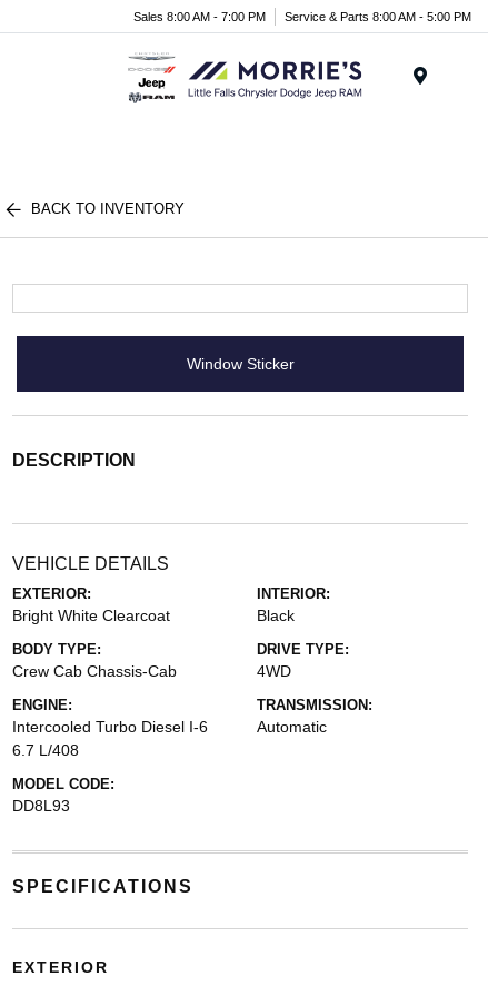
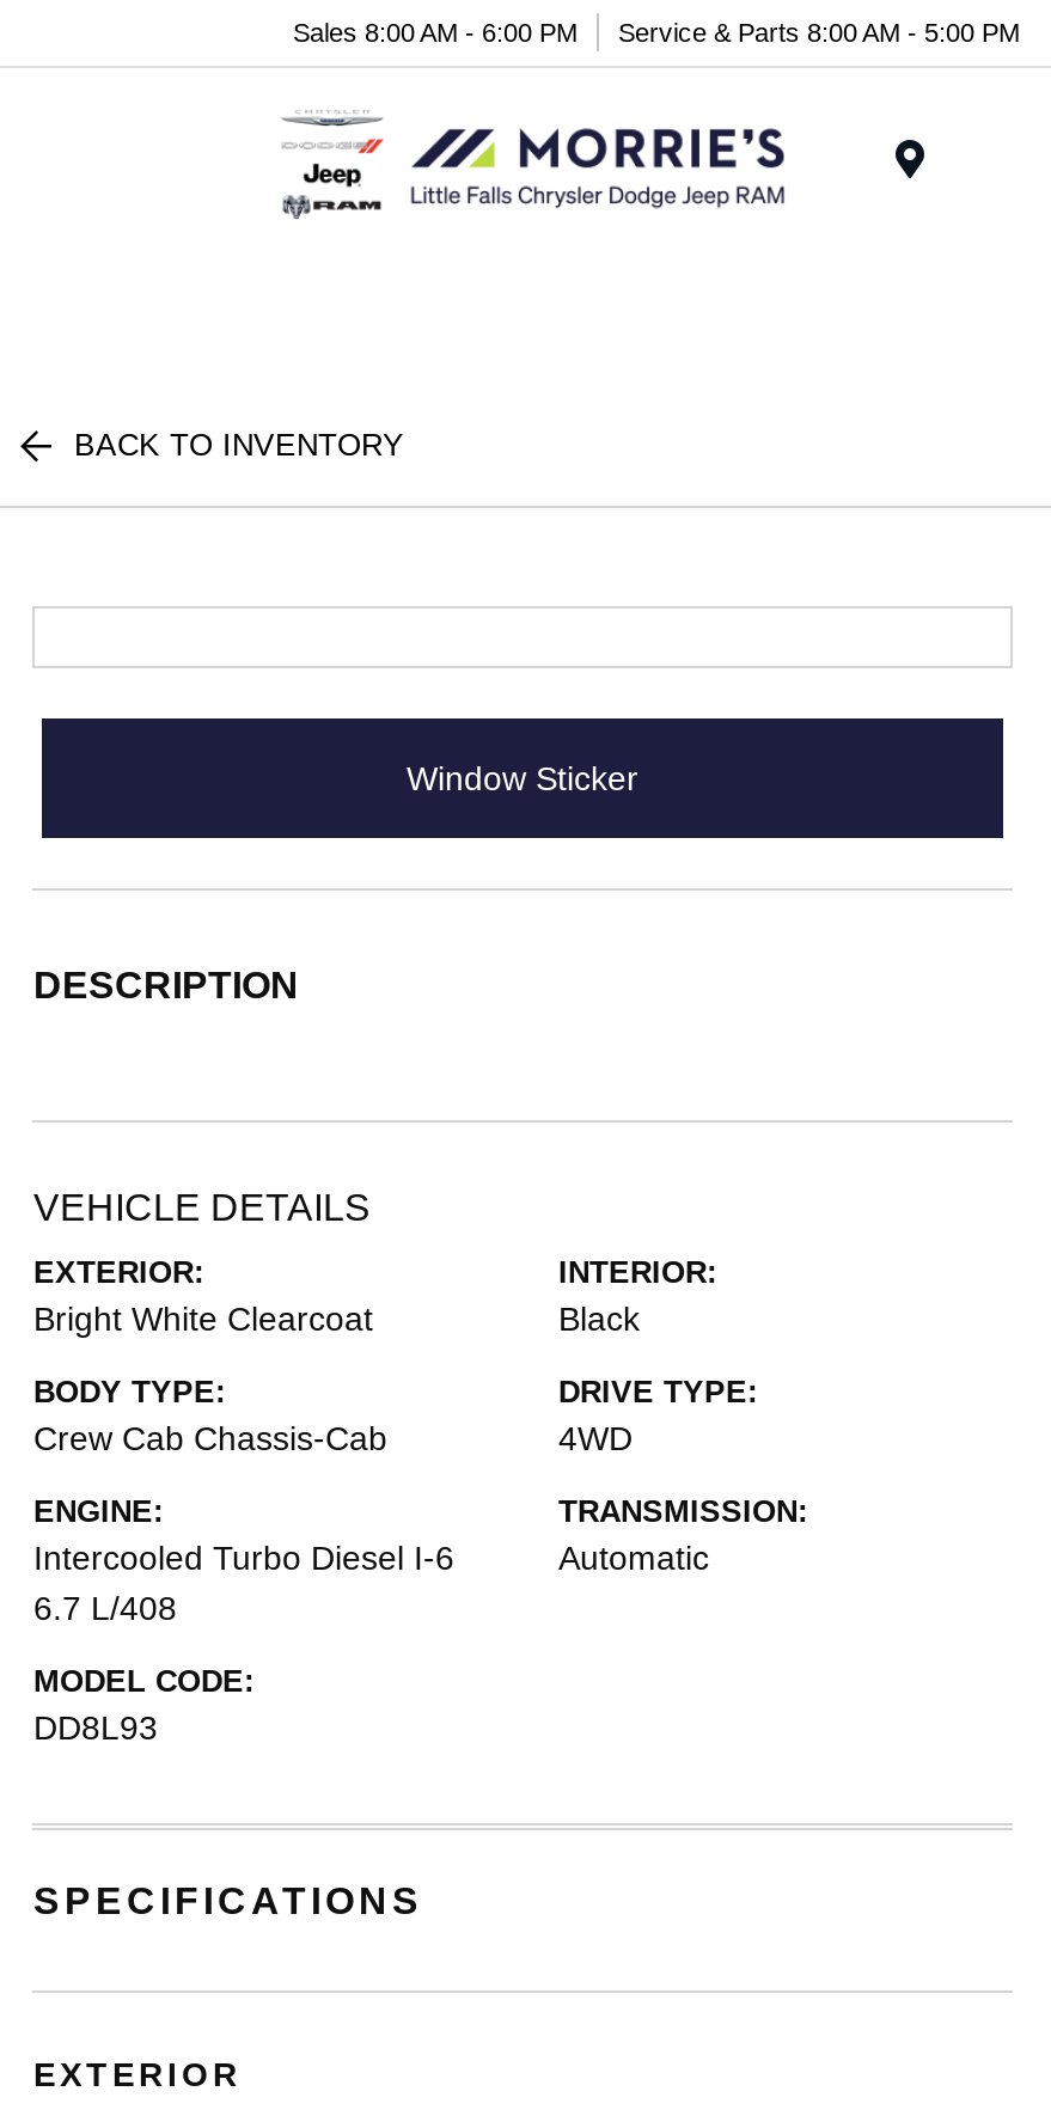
[133,9,471,23] Sales 8:00 AM - 7:00 PM Service & Parts 8:00 AM - 5:00 PM -> [293,17,1020,45] Sales 8:00 AM - 6:00 PM Service & Parts 8:00 AM - 5:00 PM

